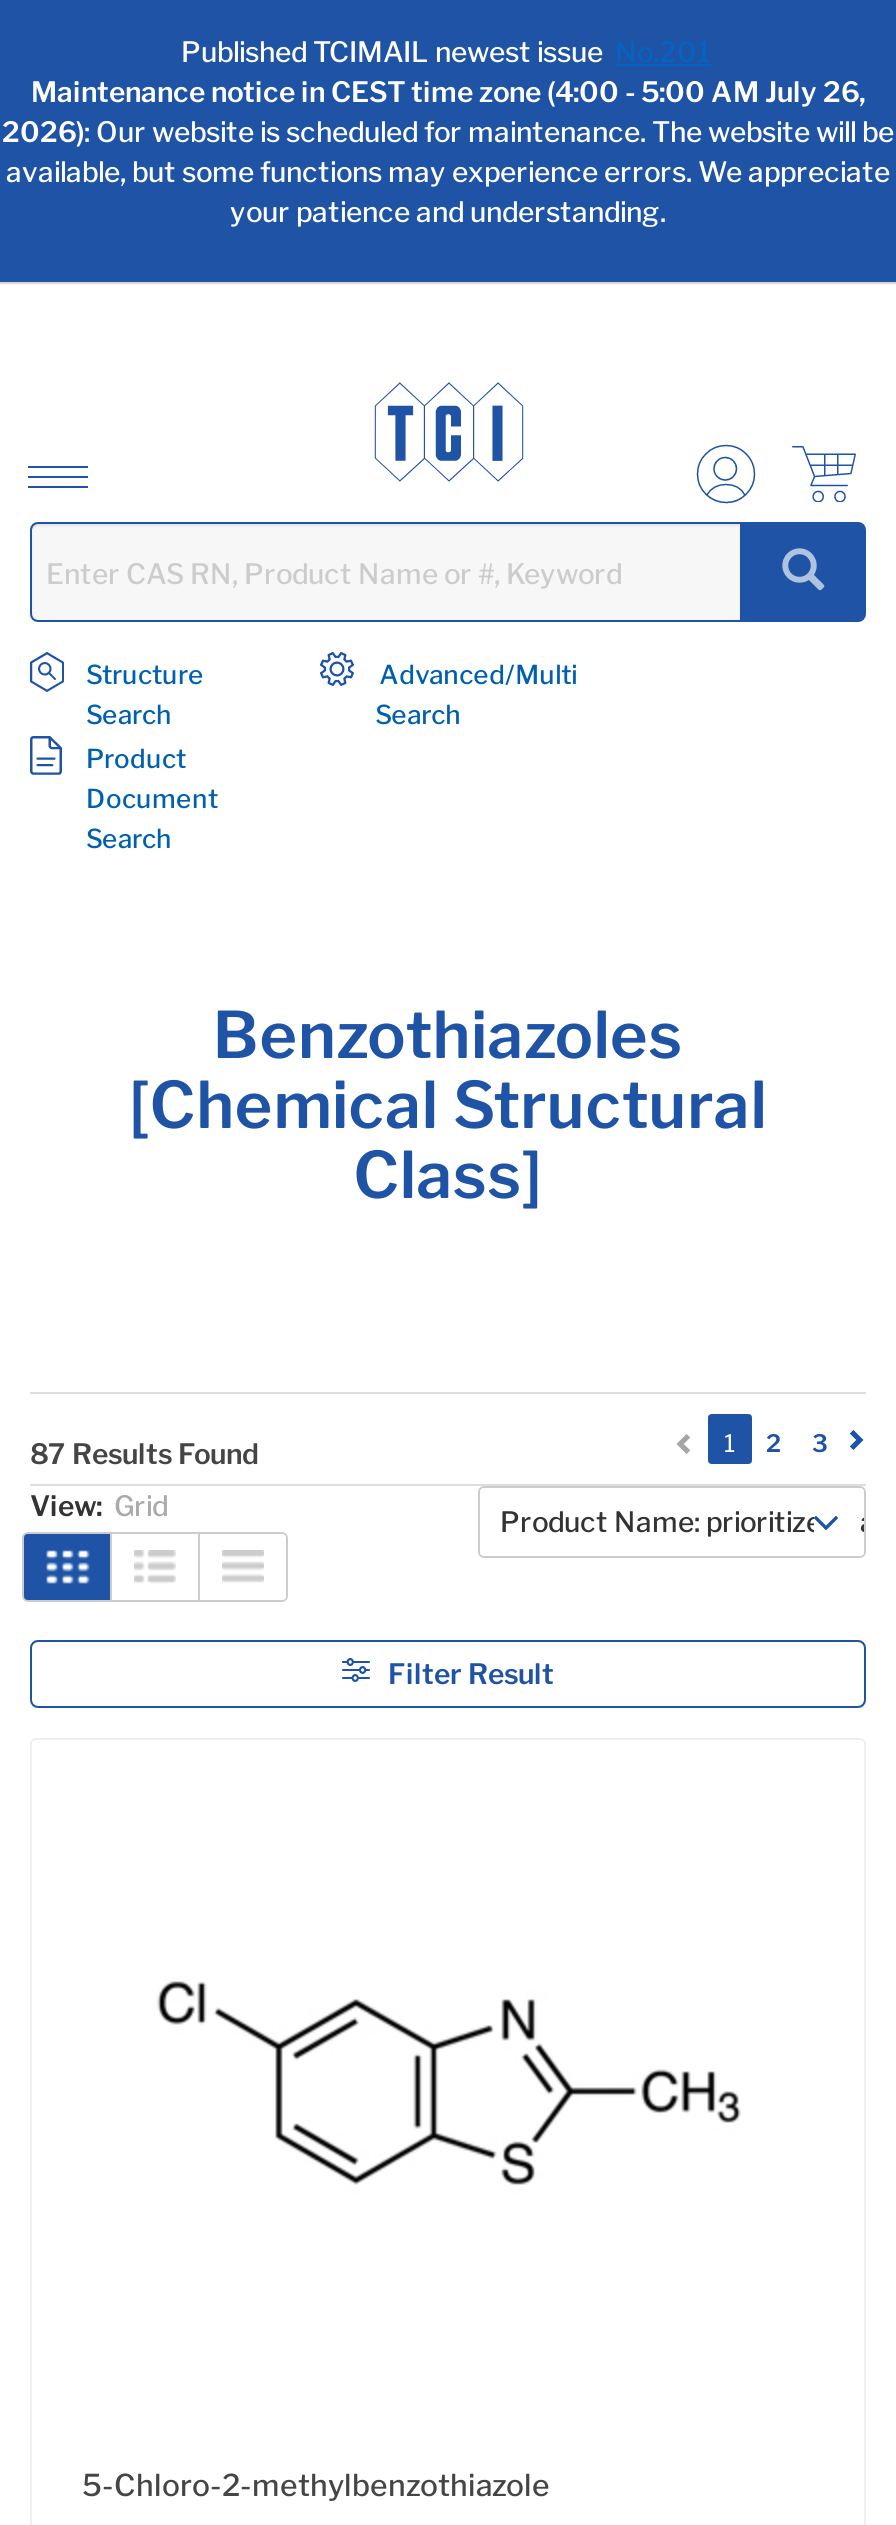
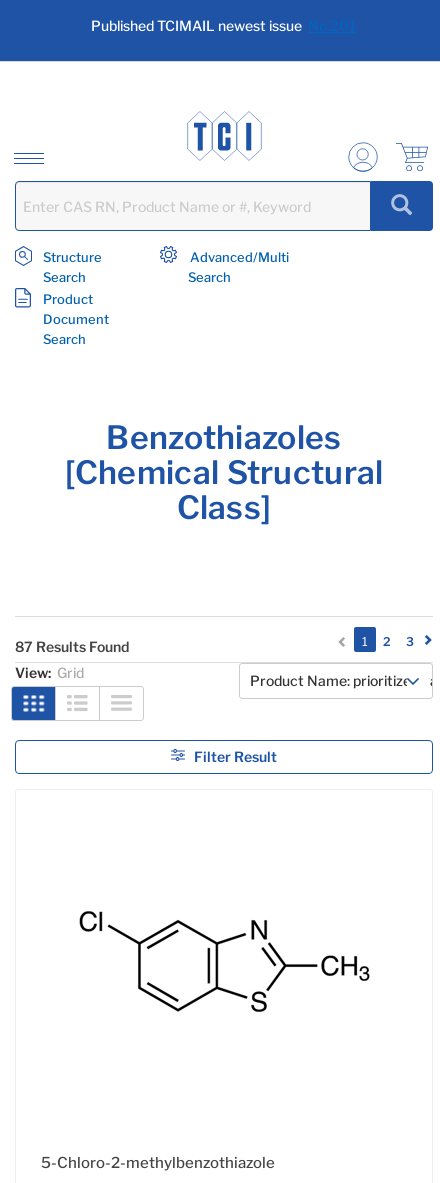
[2,74,894,228] Maintenance notice in CEST time zone (4:00 - 5:00 AM July 26, | 2026): Our website is scheduled for maintenance. The website will be | available, but some functions may experience errors. We appreciate | your patience and understanding. -> none

